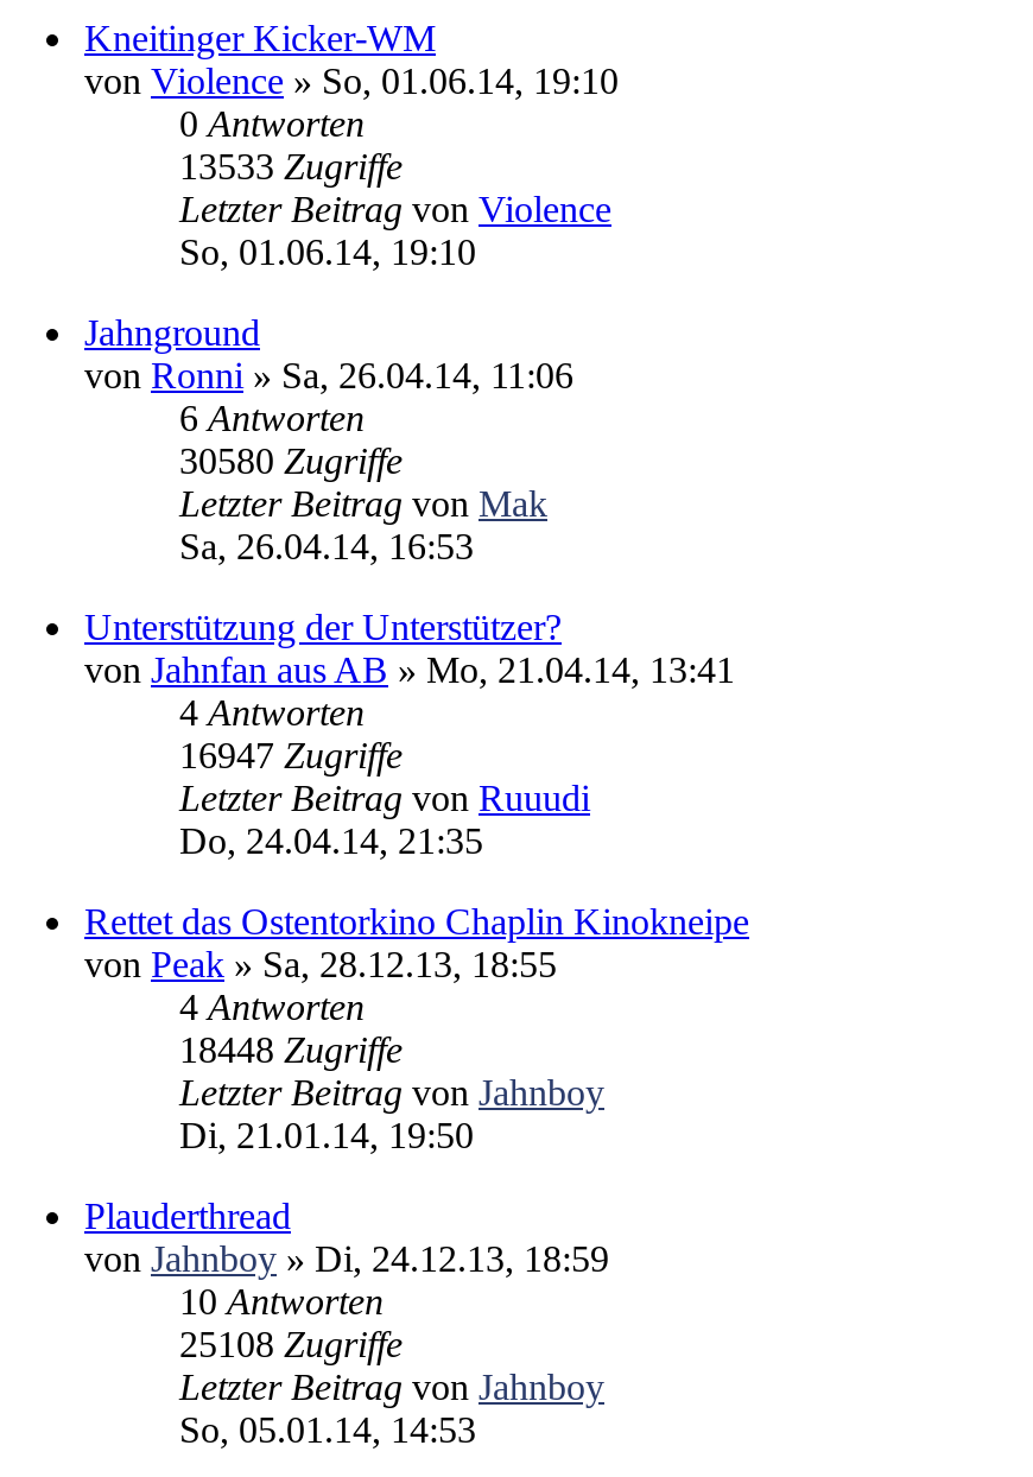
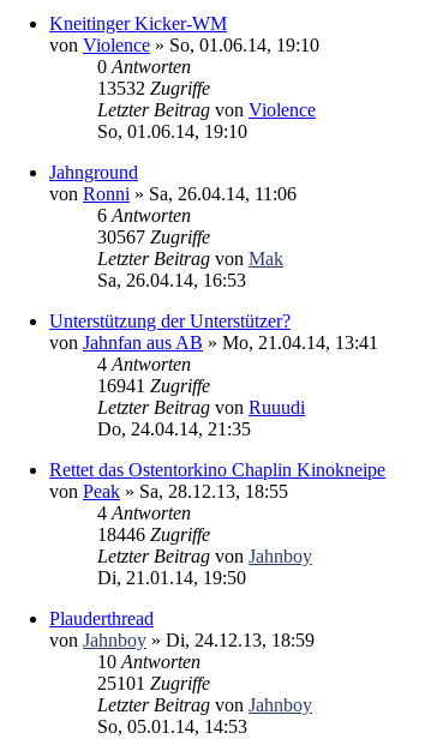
[179,146,403,186] 13533 Zugriffe -> [97,78,210,98] 13532 Zugriffe
[179,440,403,480] 30580 Zugriffe -> [97,226,210,247] 30567 Zugriffe
[179,734,403,775] 16947 Zugriffe -> [97,375,210,396] 16941 Zugriffe
[179,1029,403,1069] 18448 Zugriffe -> [97,524,210,544] 18446 Zugriffe
[179,1323,403,1364] 25108 Zugriffe -> [97,673,210,693] 25101 Zugriffe

